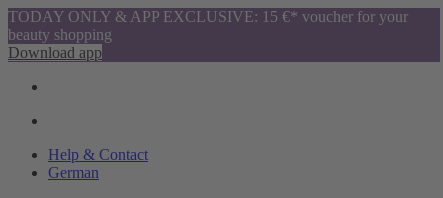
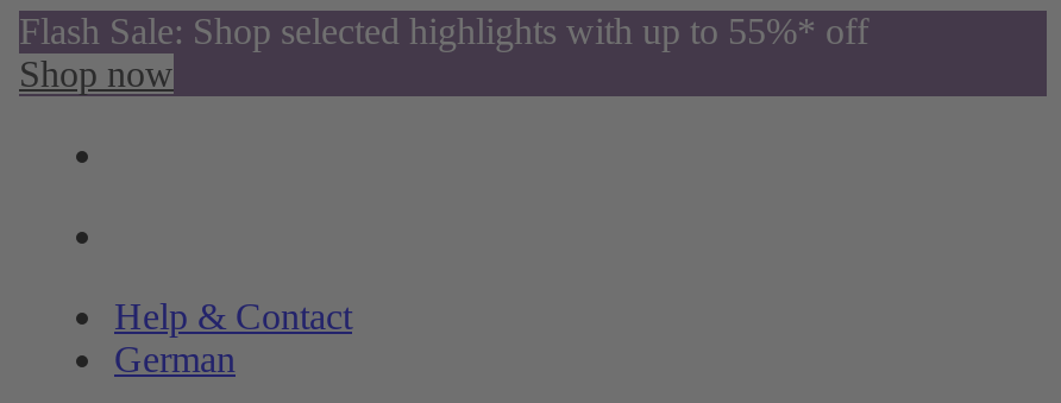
[8,8,408,61] TODAY ONLY & APP EXCLUSIVE: 15 €* voucher for your | beauty shopping | Download app -> [19,11,868,94] Flash Sale: Shop selected highlights with up to 55%* off | Shop now

